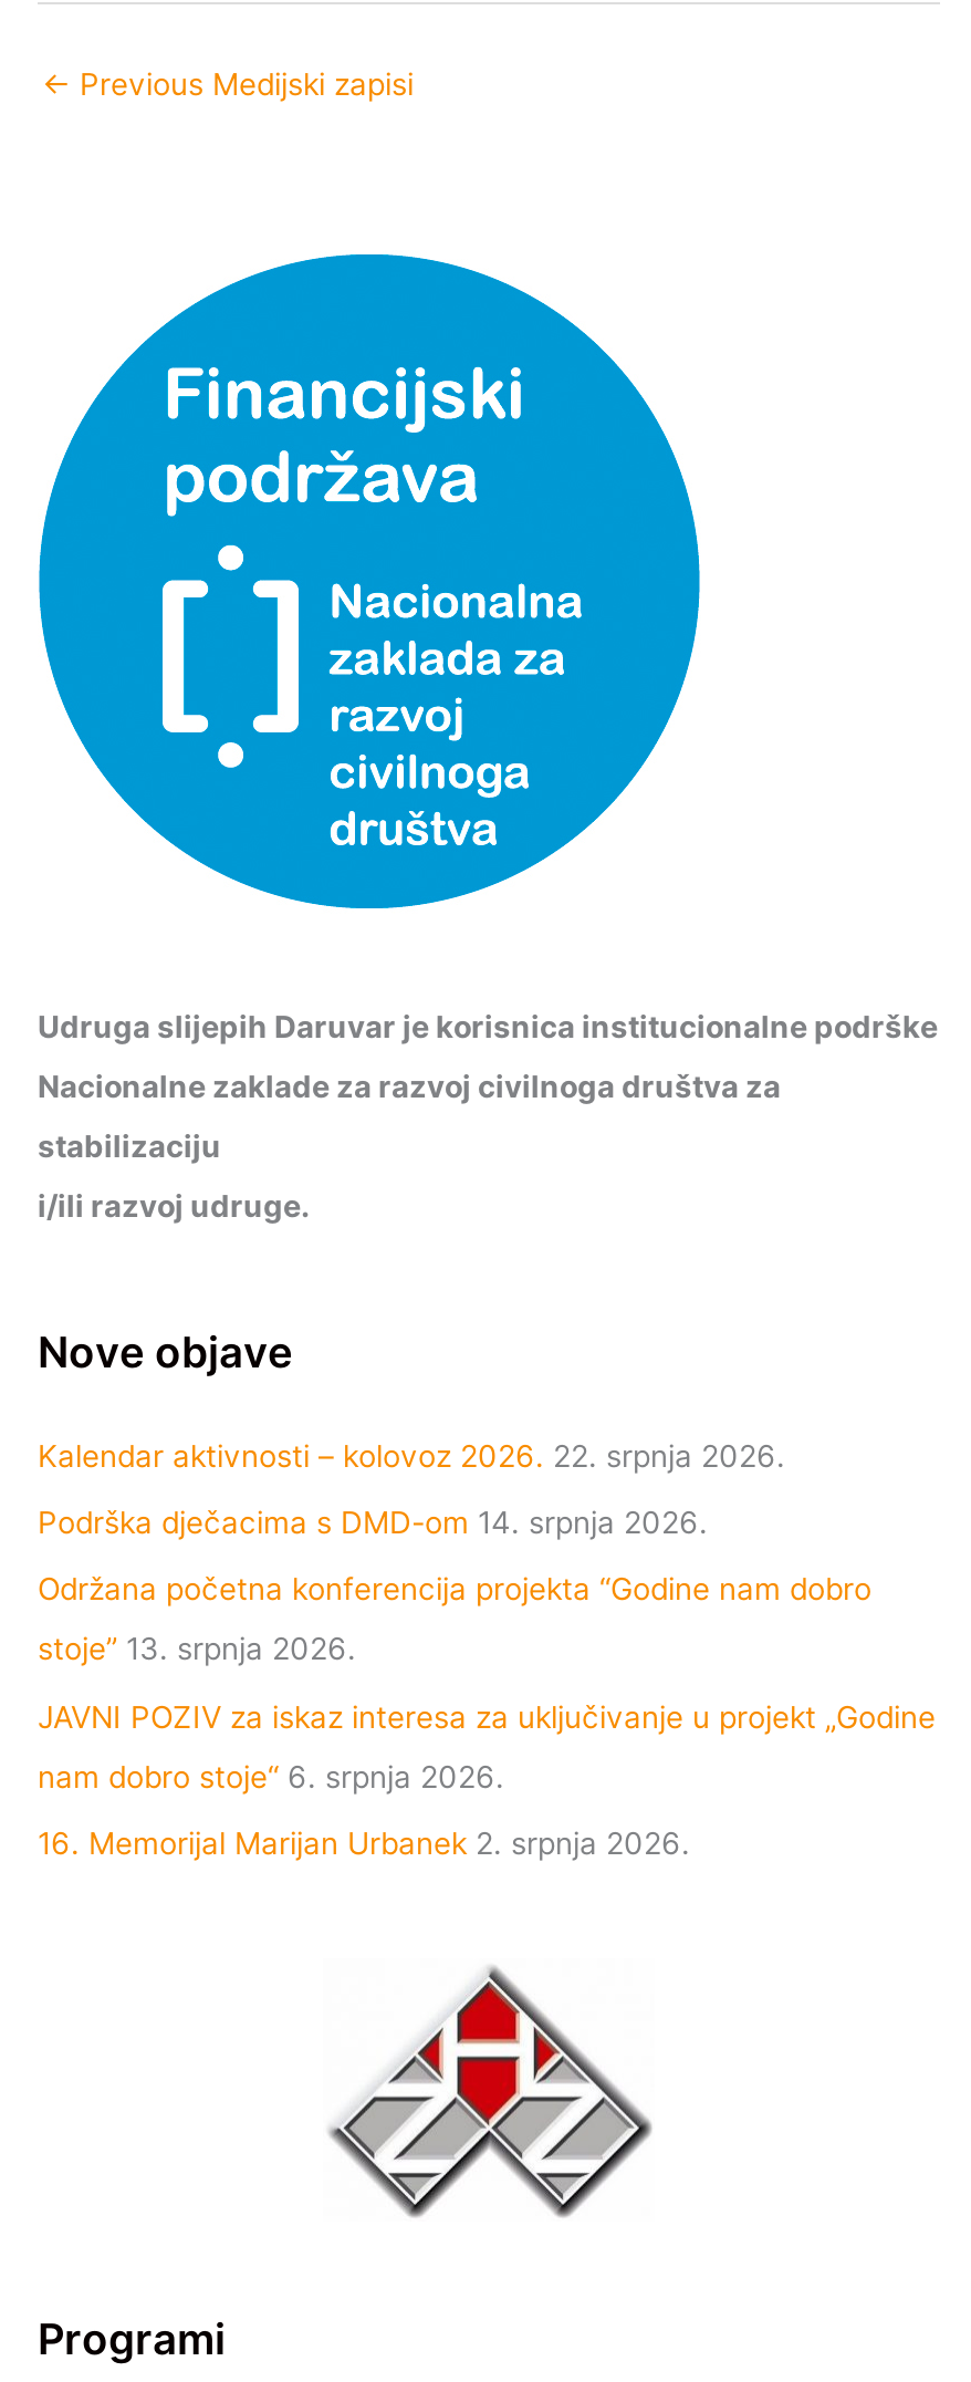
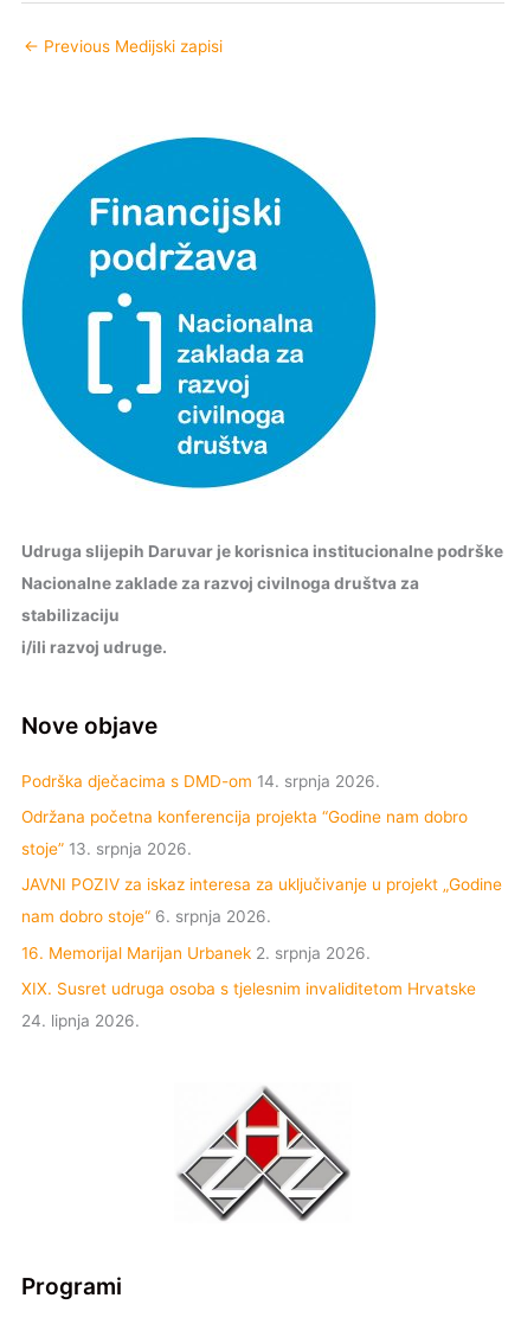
[38,1437,785,1473] Kalendar aktivnosti – kolovoz 2026. 22. srpnja 2026. -> none
moved [38,1505,936,1861] -> [21,771,502,962]: Podrška dječacima s DMD-om 14. srpnja 2026. | Održana početna konferencija projekta “Godine nam dobro | stoje” 13. srpnja 2026. | JAVNI POZIV za iskaz interesa za uključivanje u projekt „Godine | nam dobro stoje“ 6. srpnja 2026. | 16. Memorijal Marijan Urbanek 2. srpnja 2026.
none -> [21,979,476,1030] XIX. Susret udruga osoba s tjelesnim invaliditetom Hrvatske | 24. lipnja 2026.

